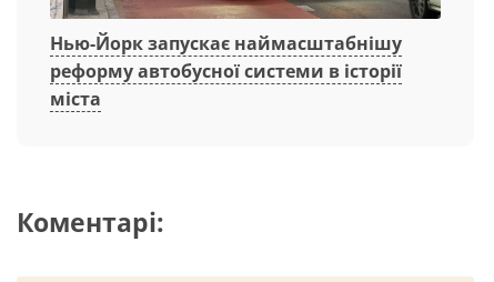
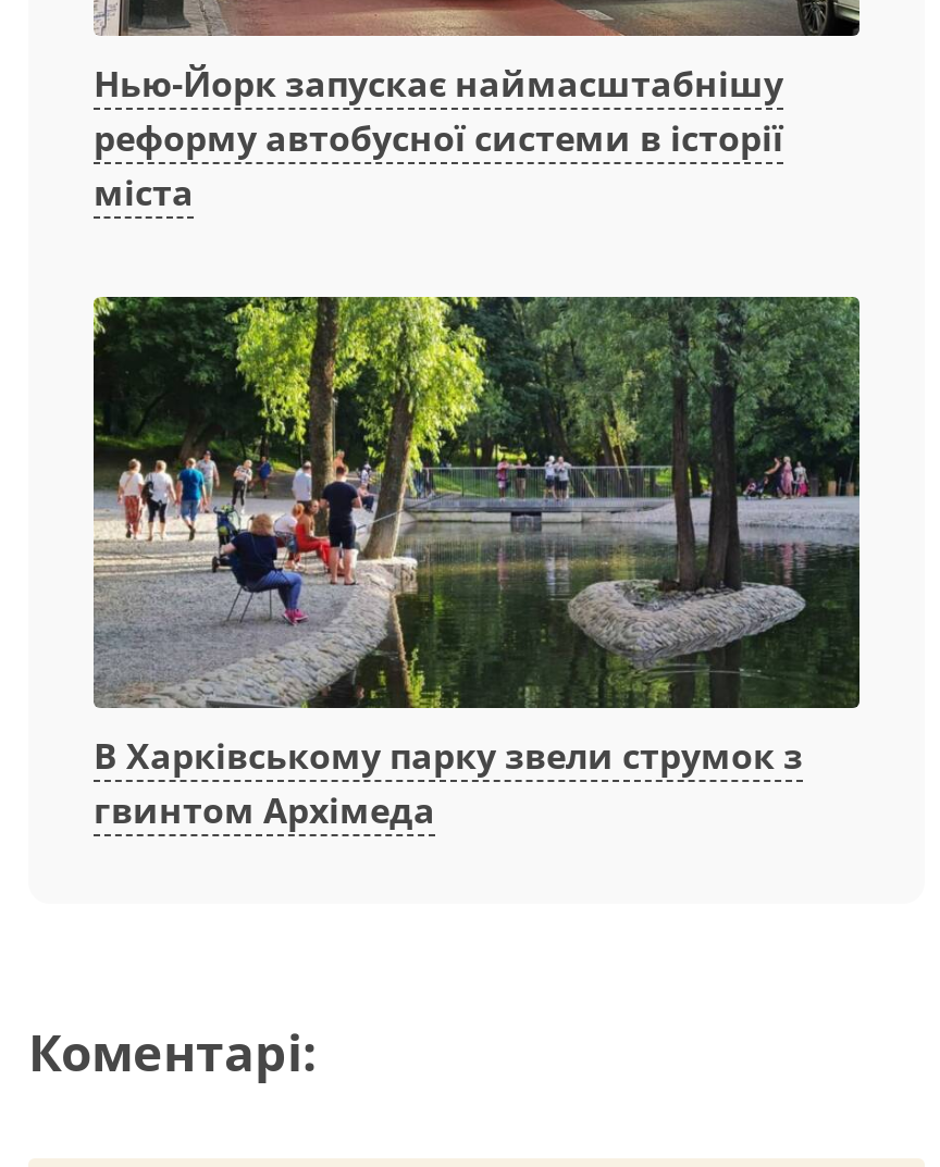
none -> [91,294,862,834] [image] | В Харківському парку звели струмок з | гвинтом Архімеда

